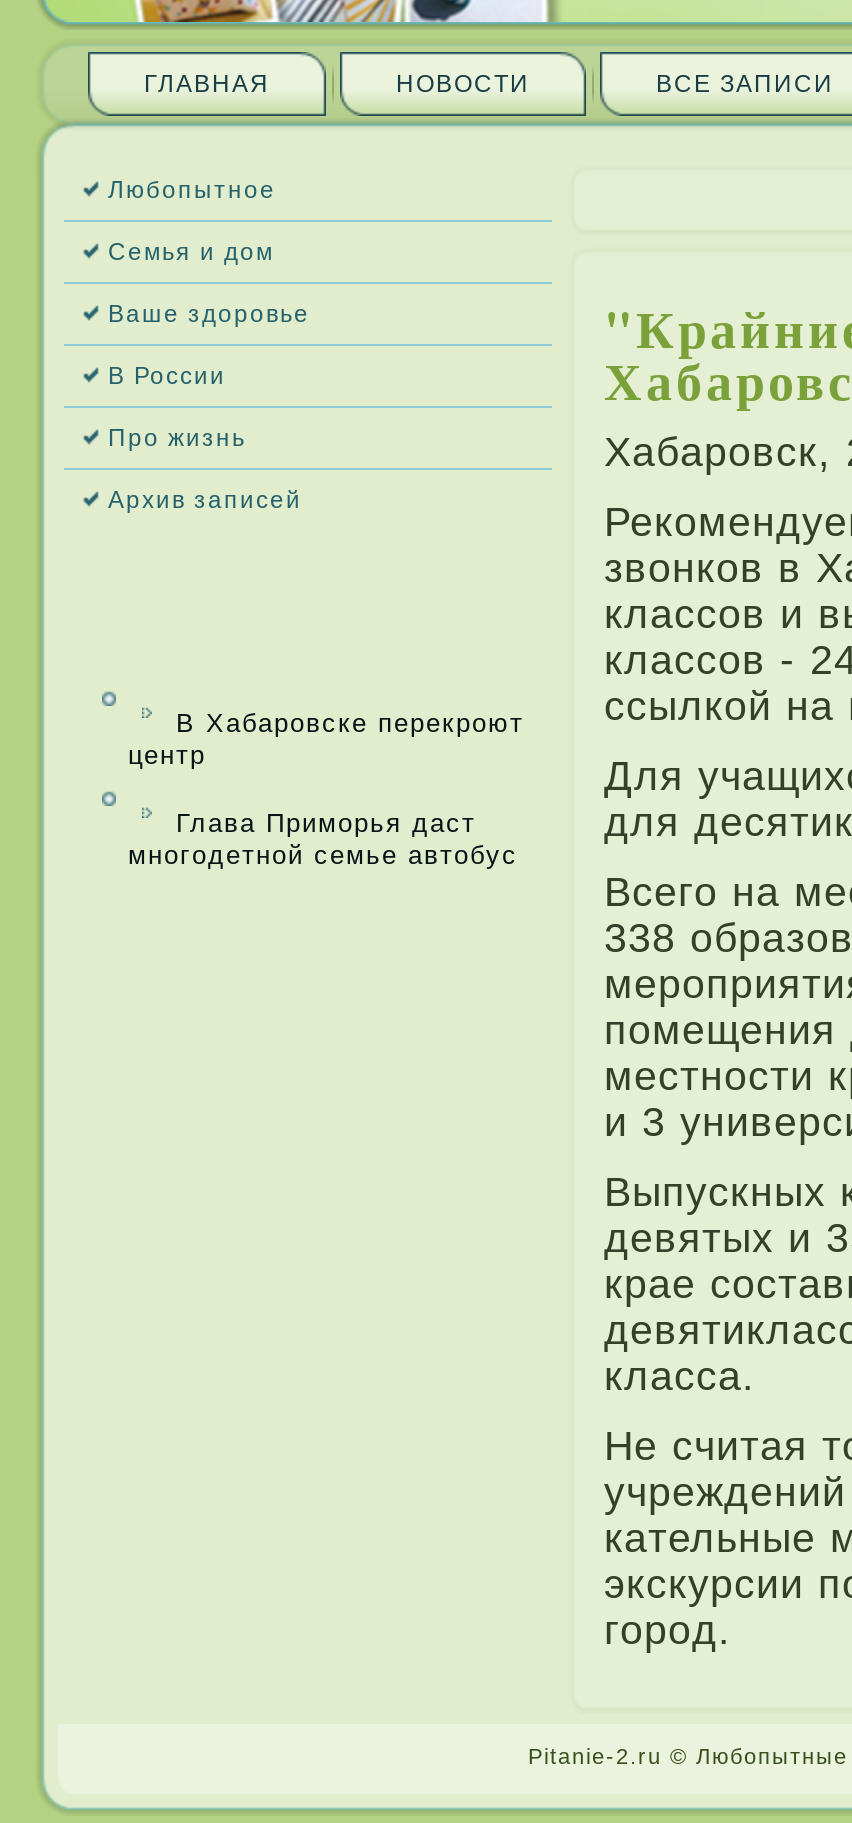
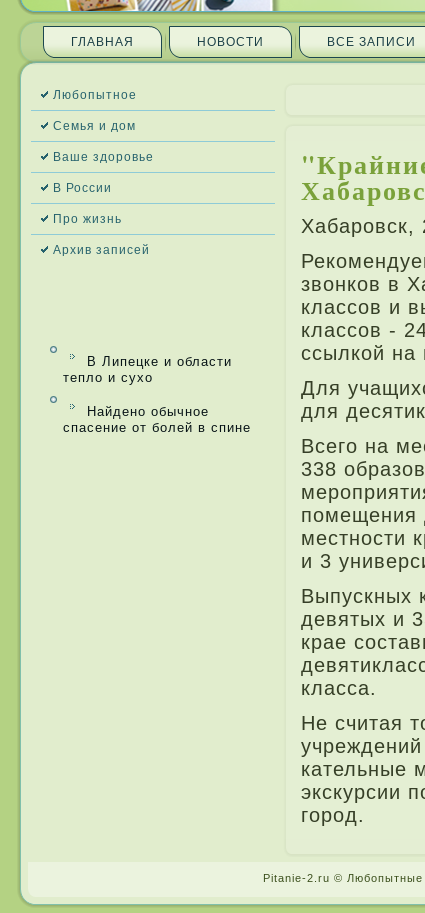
[128,708,524,770] В Хабаровске перекроют | центр -> [63,354,232,385] В Липецке и области | тепло и сухо
[128,808,518,870] Глава Приморья даст | многодетной семье автобус -> [63,404,251,435] Найдено обычное | спасение от болей в спине

